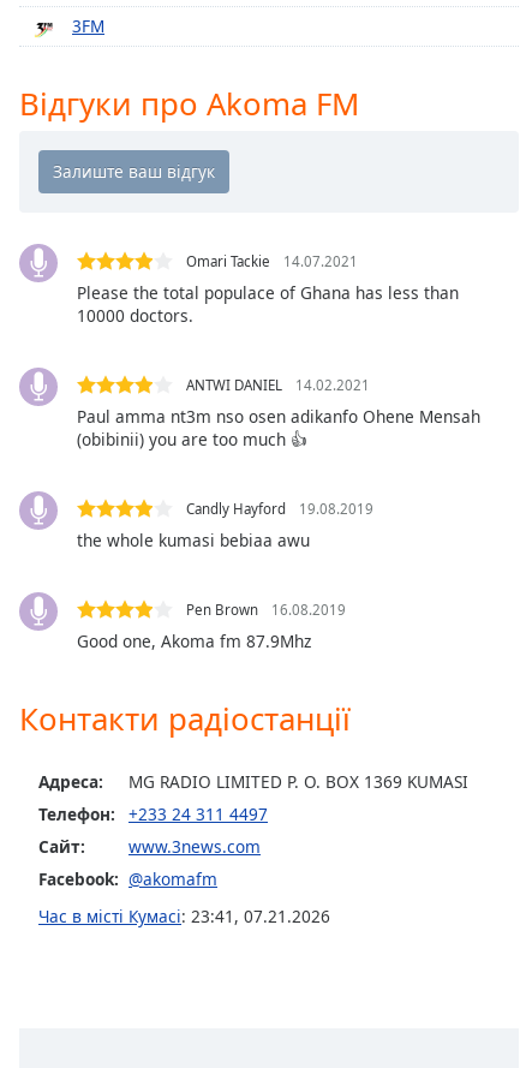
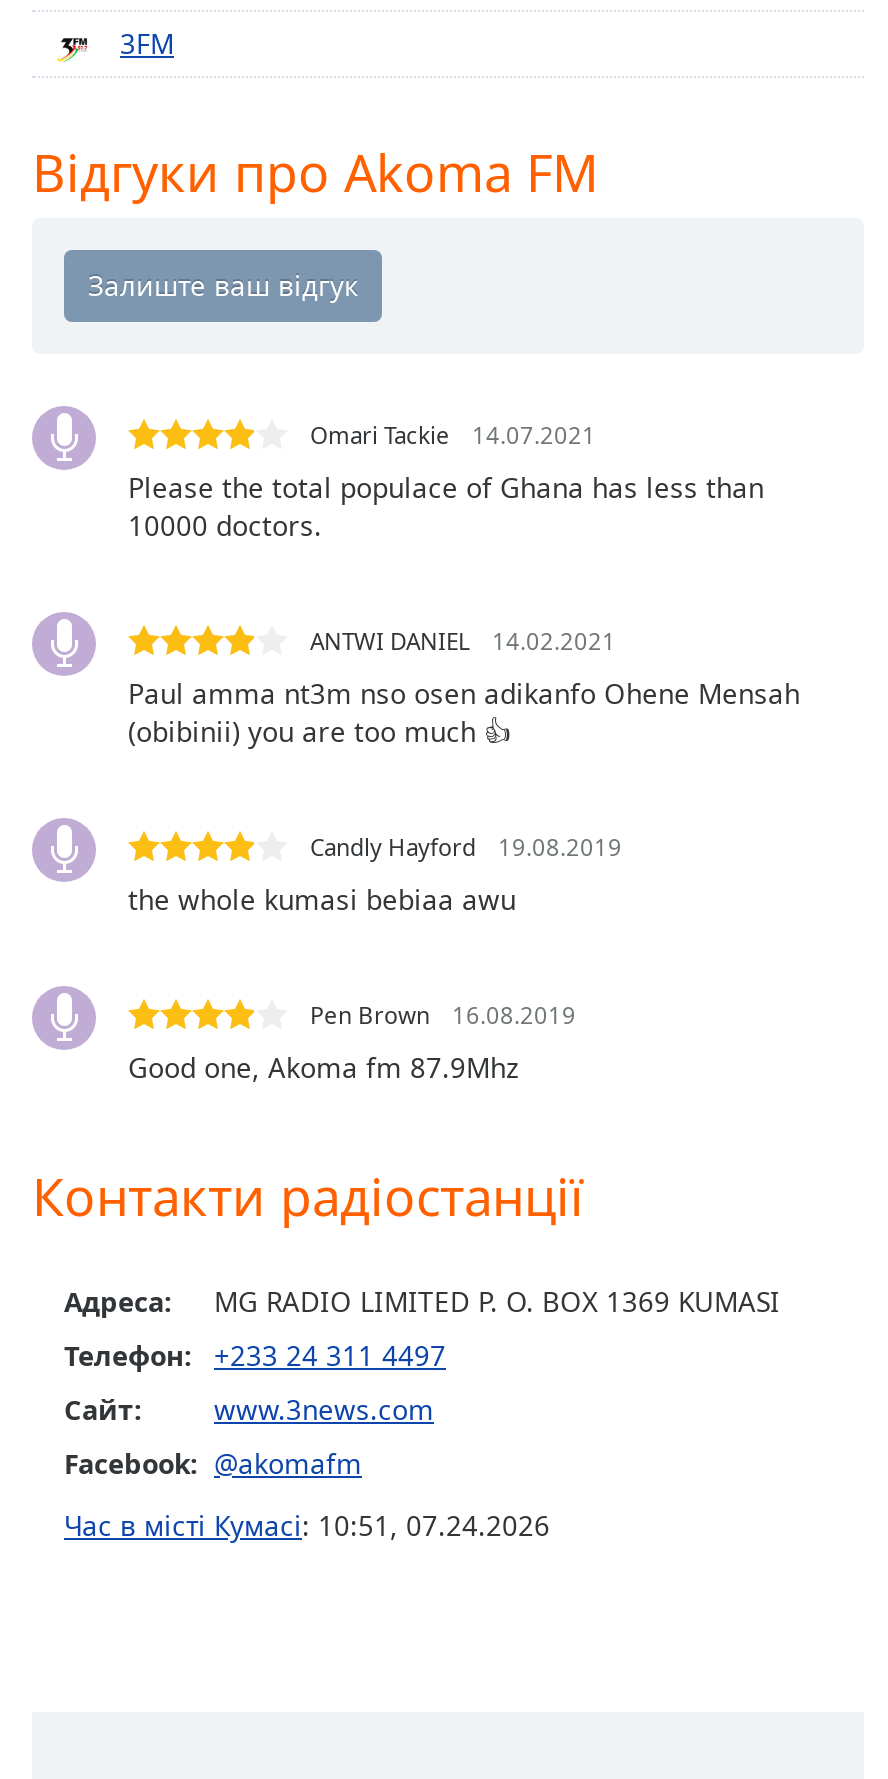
[38,904,330,927] Час в місті Кумасі: 23:41, 07.21.2026 -> [64,1505,550,1543] Час в місті Кумасі: 10:51, 07.24.2026

